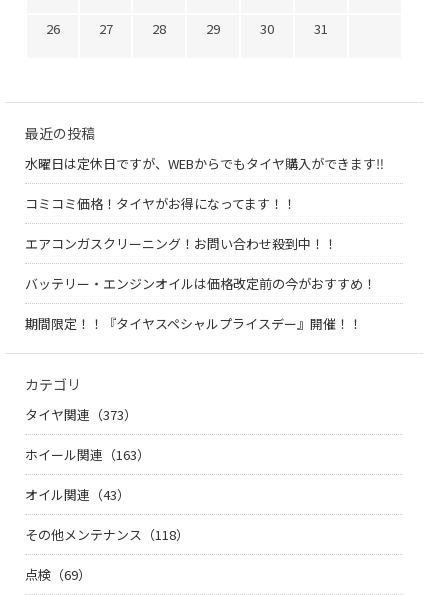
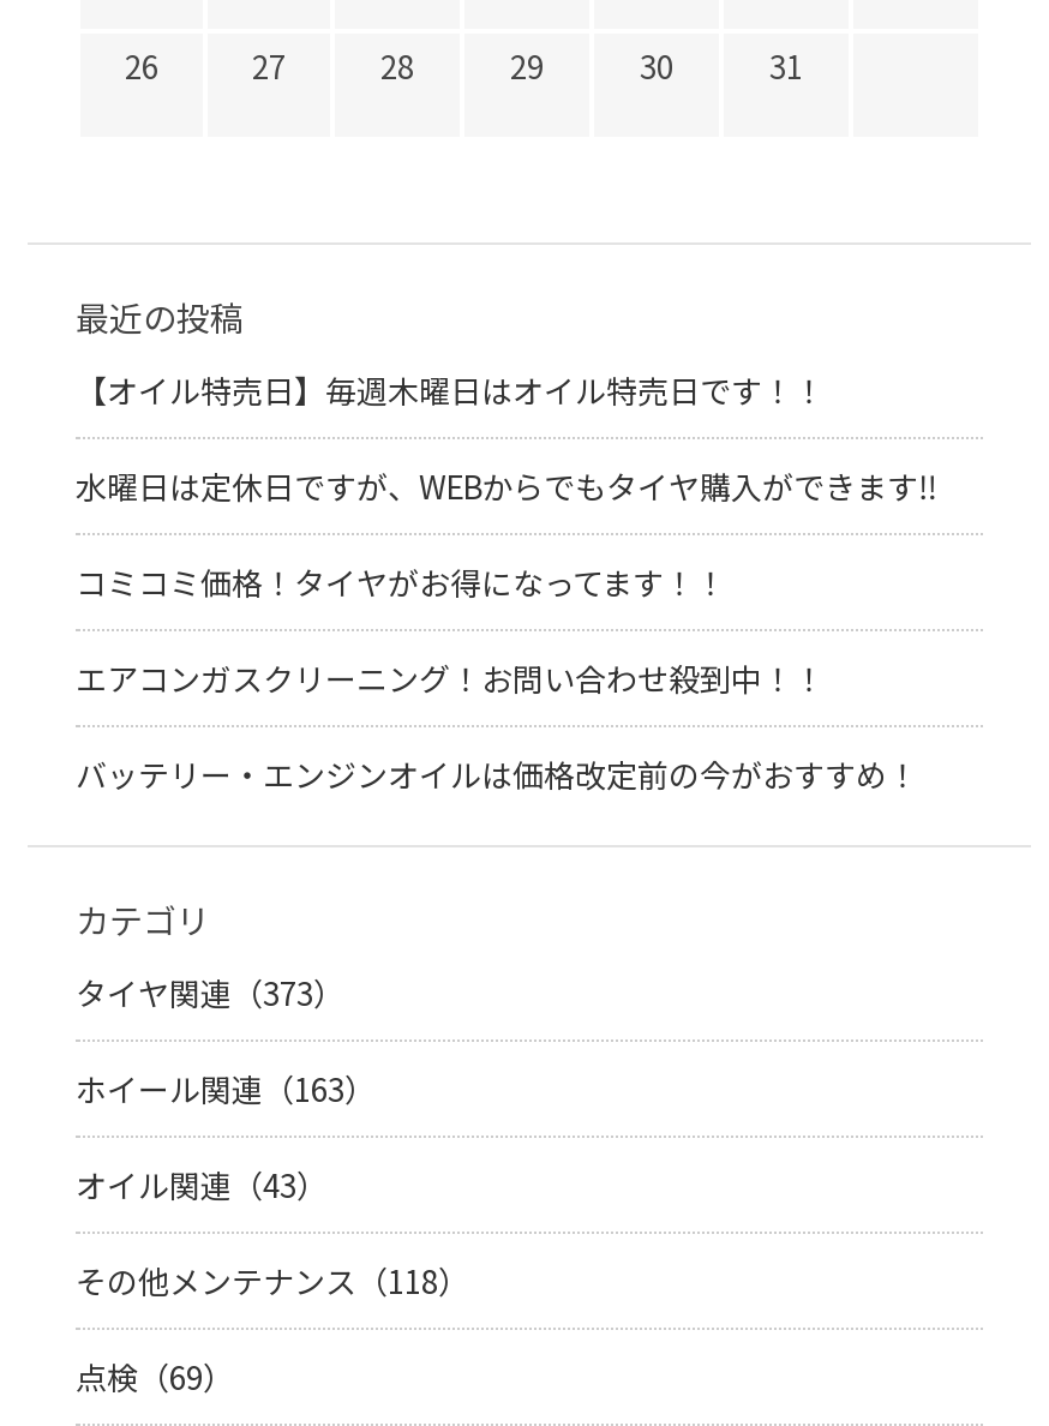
none -> [76,367,825,413] 【オイル特売日】毎週木曜日はオイル特売日です！！
moved [25,154,384,293] -> [76,463,937,797]: 水曜日は定休日ですが、WEBからでもタイヤ購入ができます‼︎ | コミコミ価格！タイヤがお得になってます！！ | エアコンガスクリーニング！お問い合わせ殺到中！！ | バッテリー・エンジンオイルは価格改定前の今がおすすめ！
[25,314,362,333] 期間限定！！『タイヤスペシャルプライスデー』開催！！ -> none

